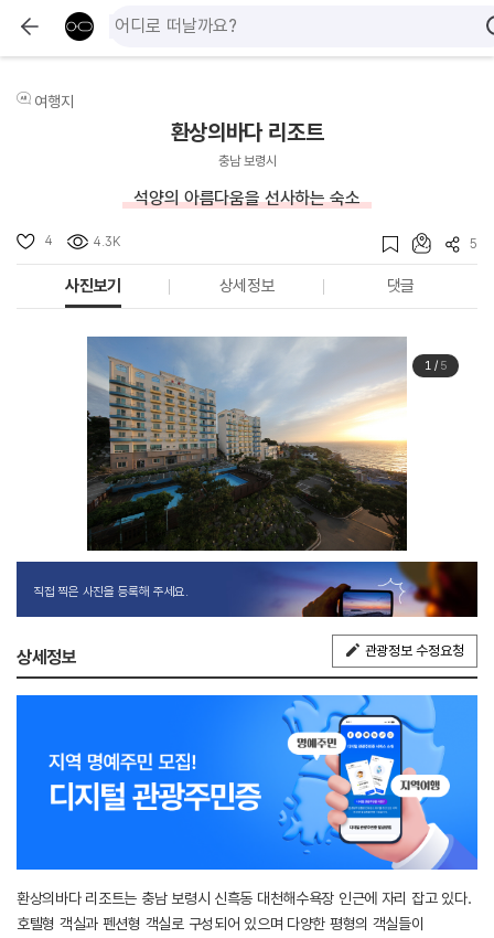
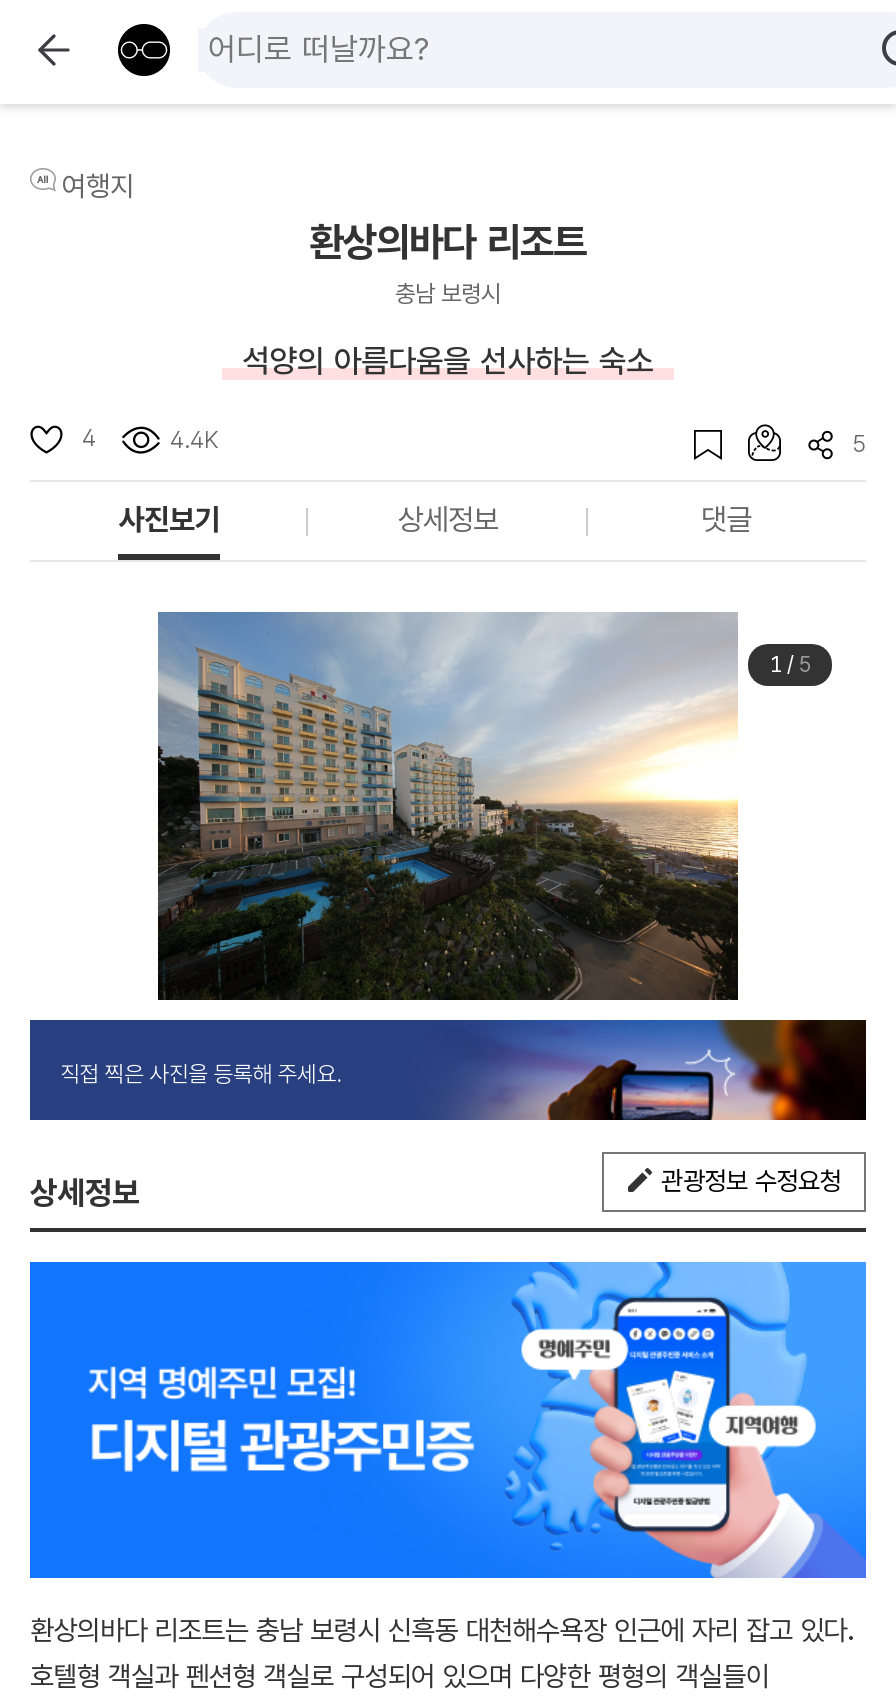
[94,234,120,249] 4.3K -> [170,426,218,454] 4.4K

